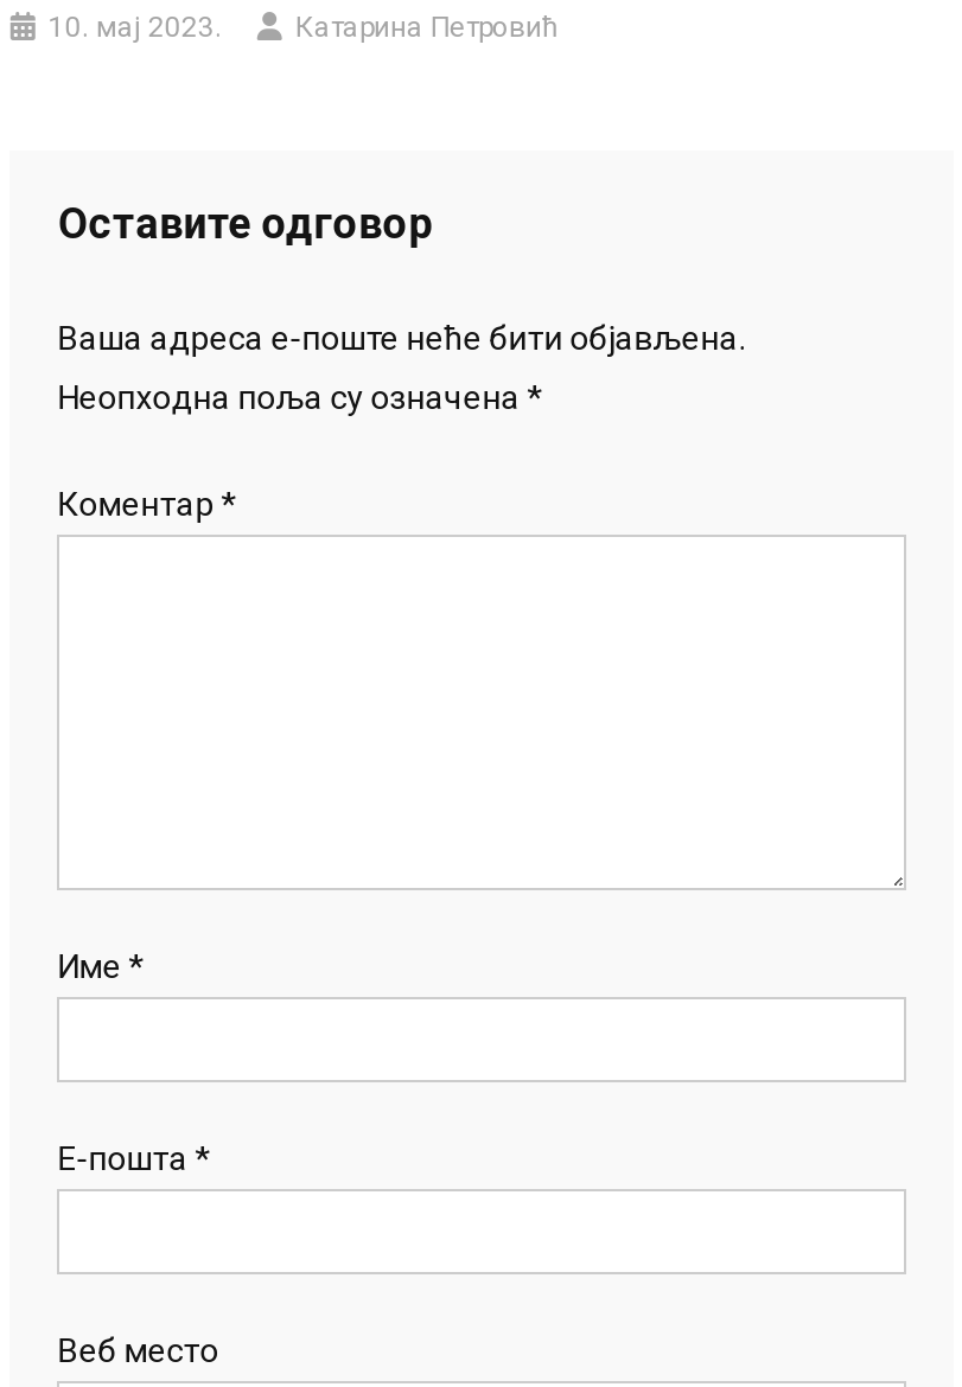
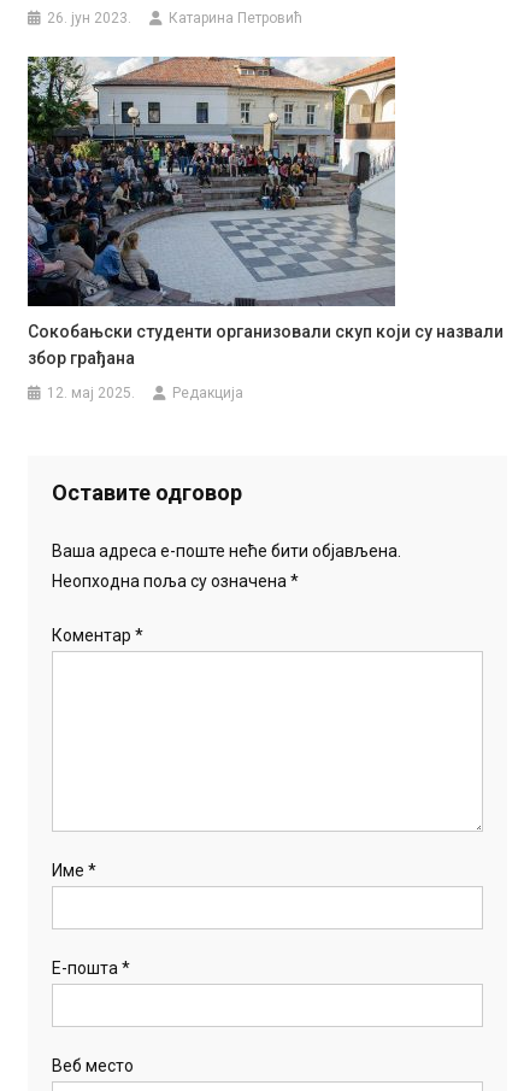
[48,10,222,43] 10. мај 2023. -> [47,10,132,27] 26. јун 2023.
none -> [27,55,504,402] [image] | Сокобањски студенти организовали скуп који су назвали | збор грађана | 12. мај 2025. | Редакција

